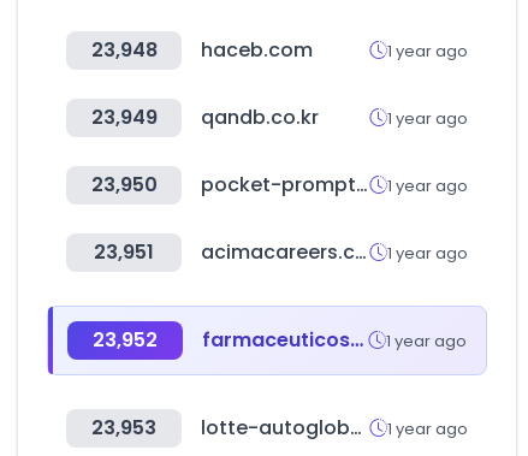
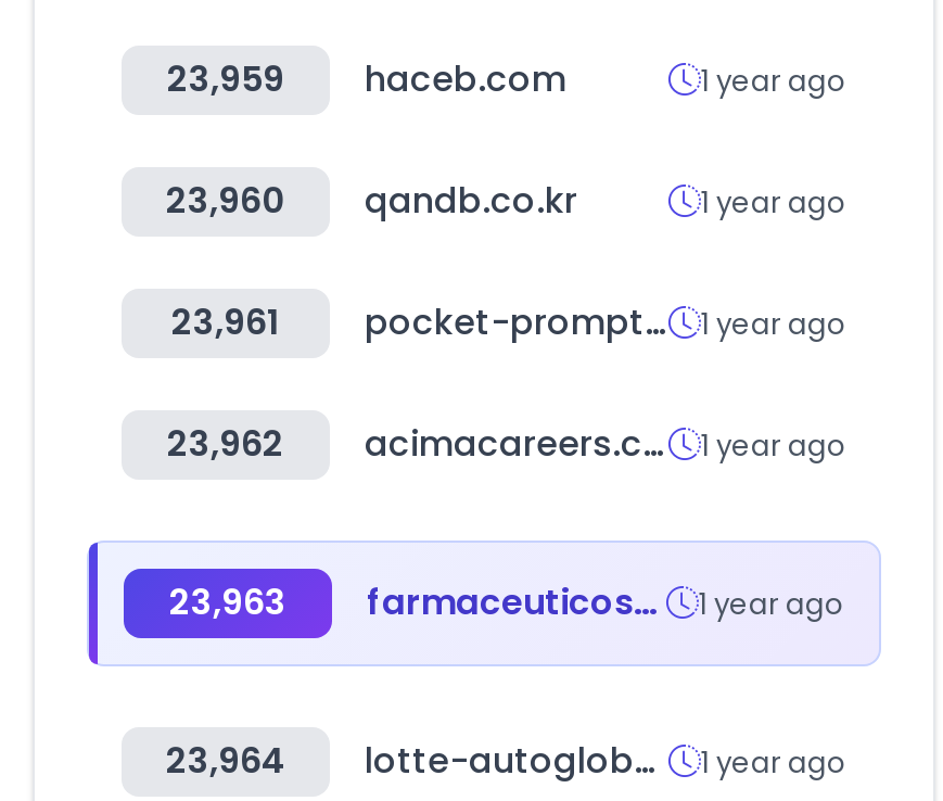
[91,36,313,64] 23,948 haceb.com -> [167,54,566,104] 23,959 haceb.com
[91,103,319,131] 23,949 qandb.co.kr -> [166,176,577,226] 23,960 qandb.co.kr
[91,171,157,199] 23,950 -> [171,297,280,347] 23,961
[94,238,154,266] 23,951 -> [167,419,284,469] 23,962
[93,326,158,354] 23,952 -> [169,577,286,627] 23,963
[91,414,156,442] 23,953 -> [166,736,285,786] 23,964

